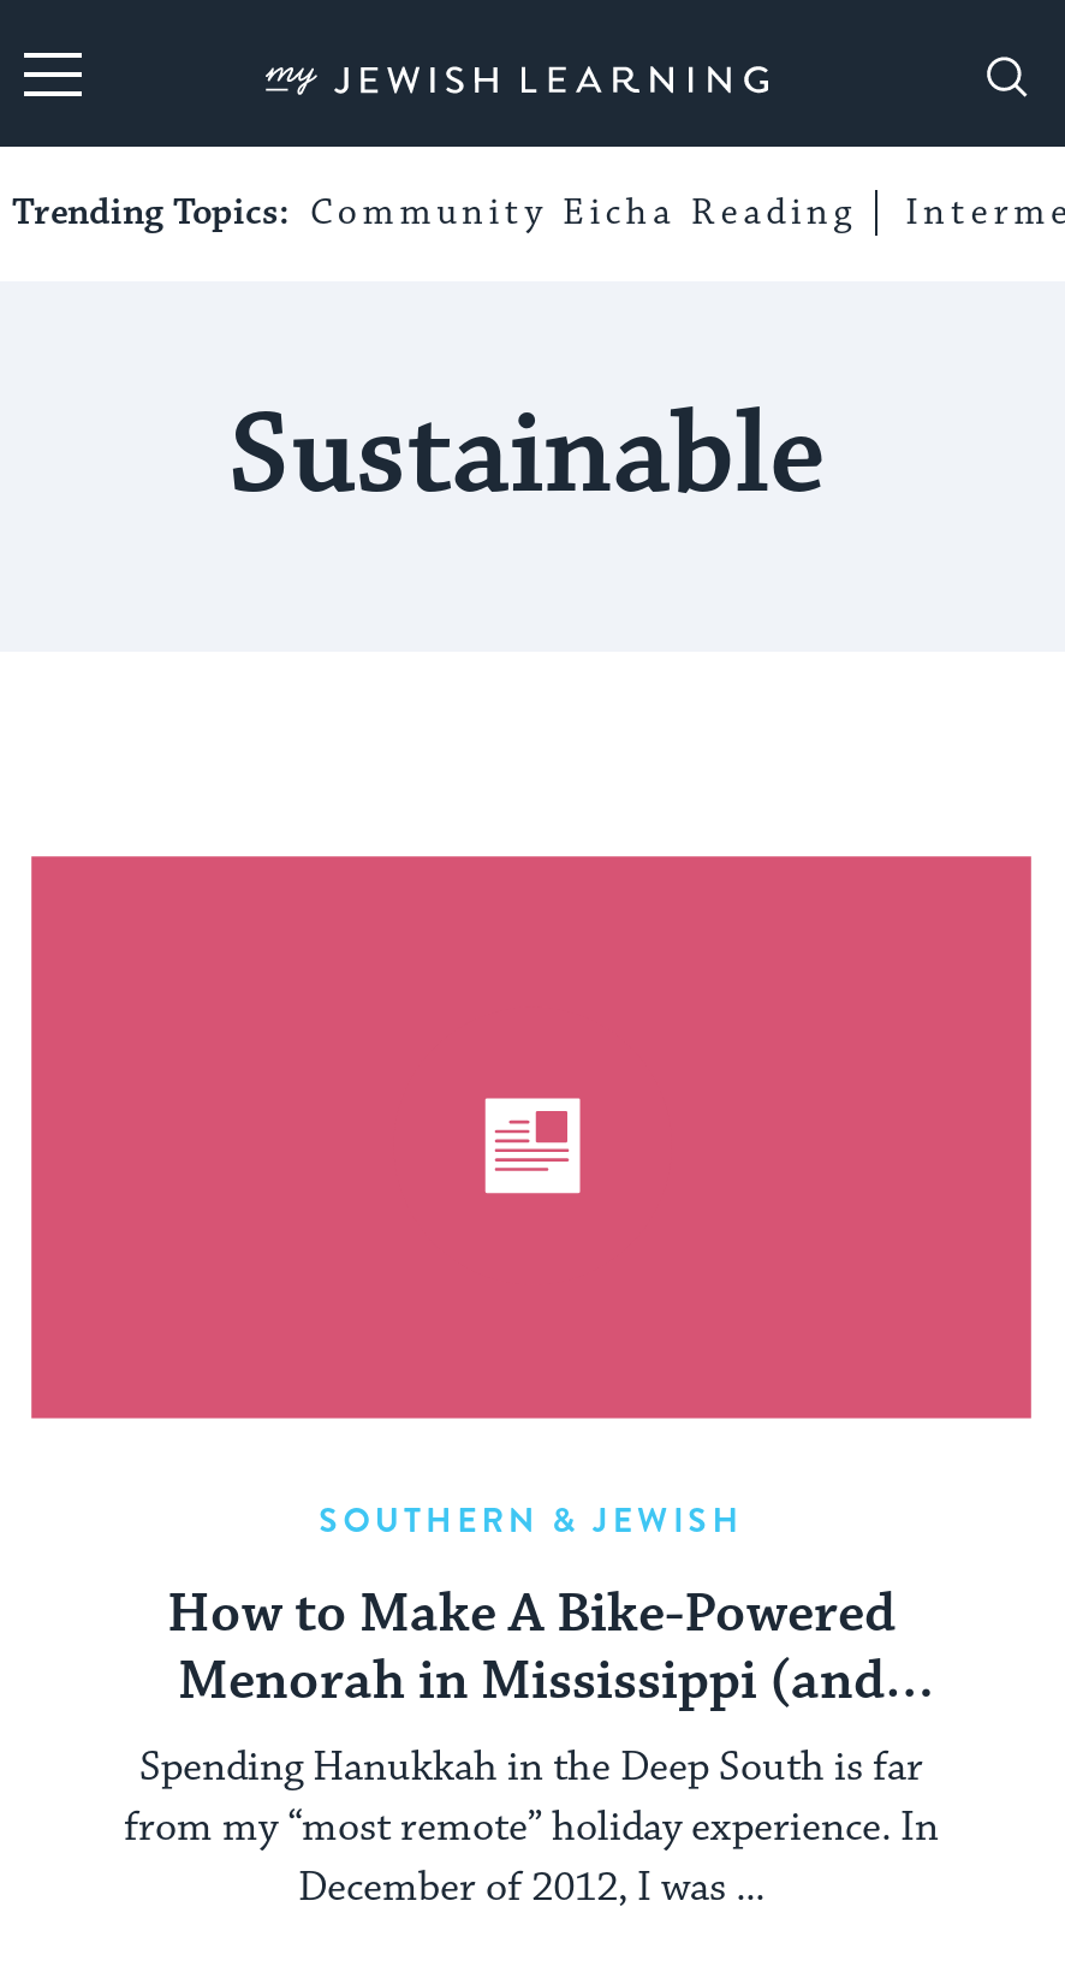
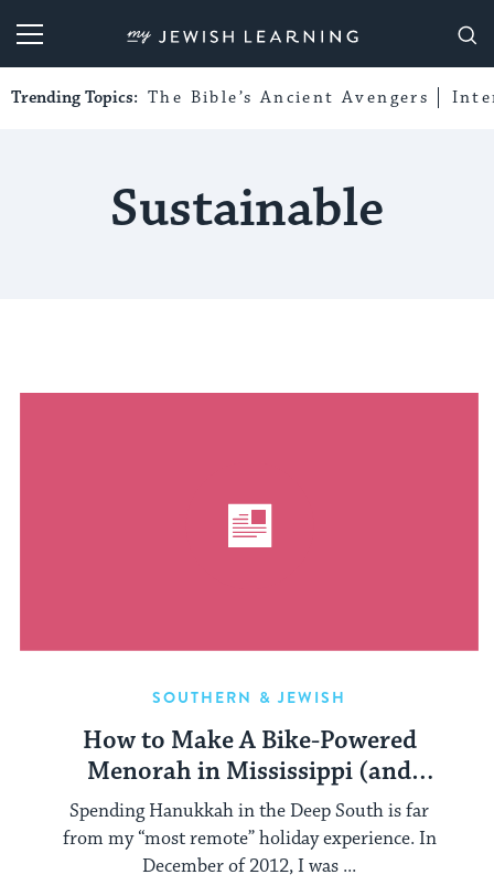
[12,190,856,236] Trending Topics: Community Eicha Reading -> [11,87,429,108] Trending Topics: The Bible’s Ancient Avengers

